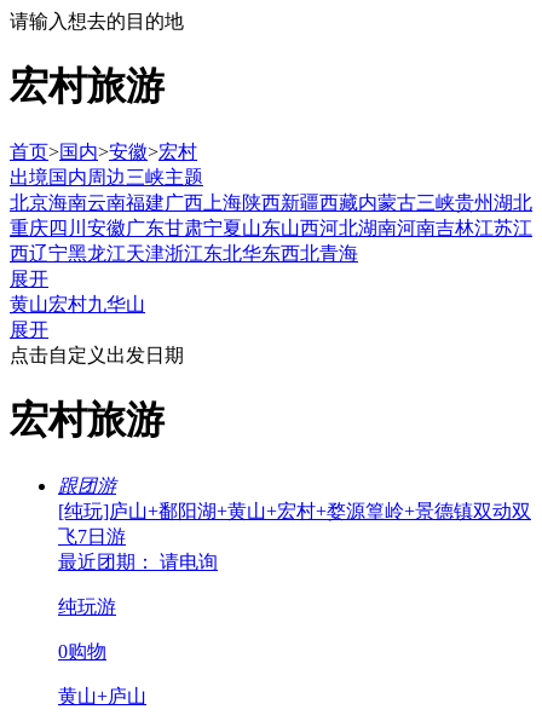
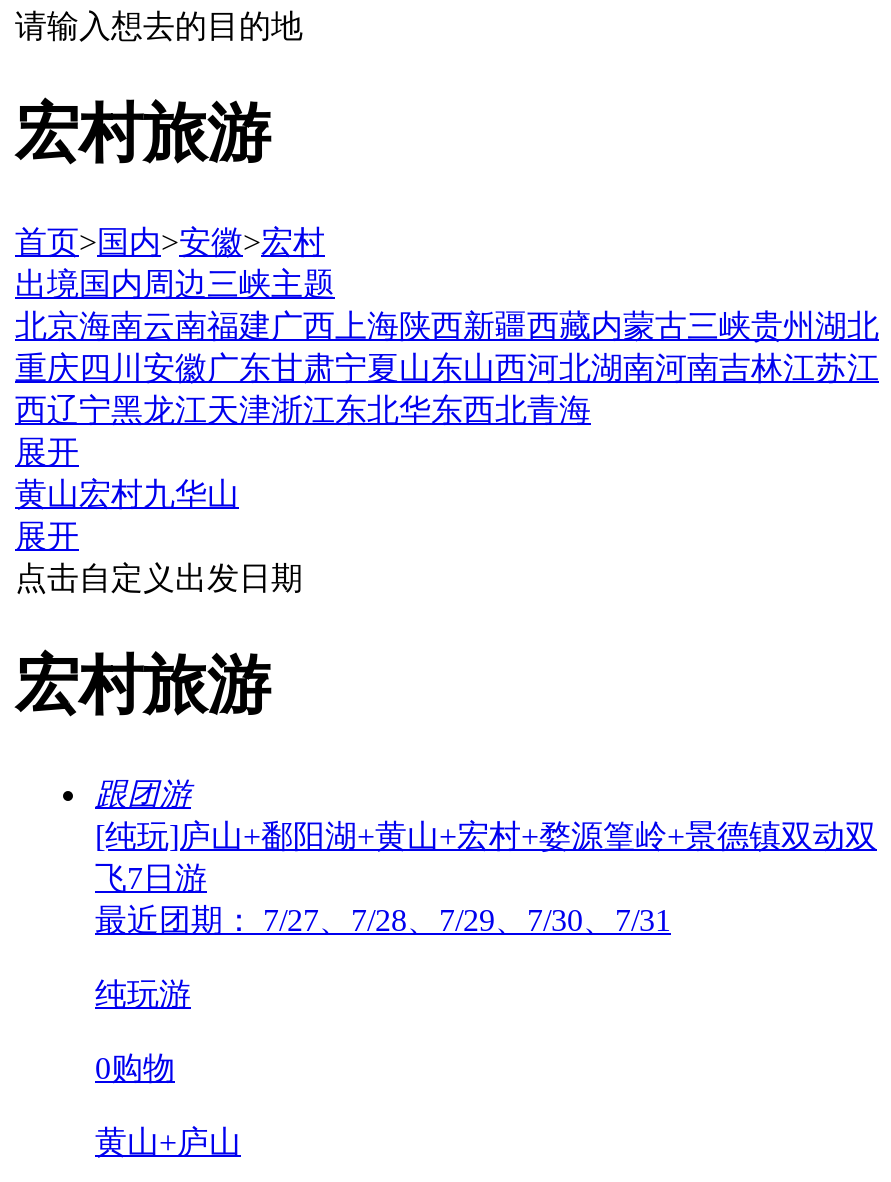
[58,551,218,572] 最近团期： 请电询 -> [95,903,671,937] 最近团期： 7/27、7/28、7/29、7/30、7/31

